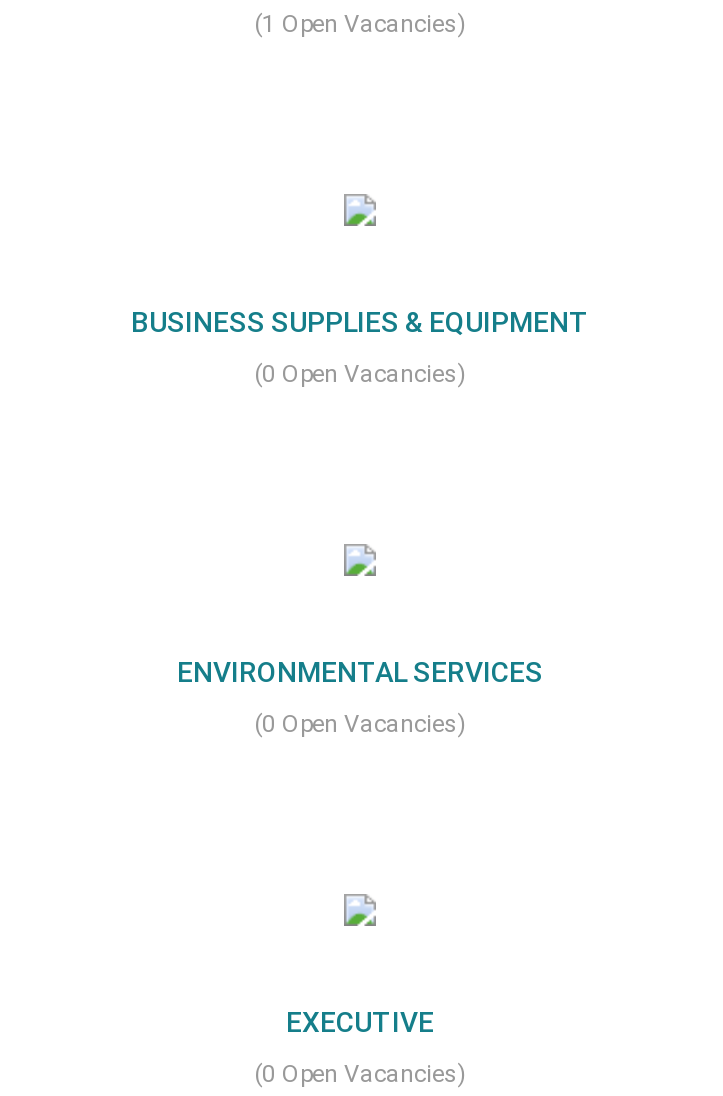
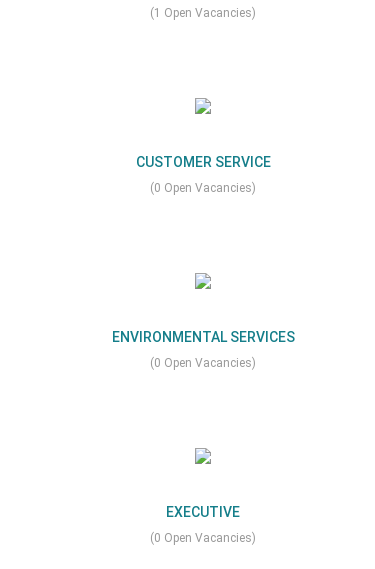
[131,306,589,338] BUSINESS SUPPLIES & EQUIPMENT -> [135,154,270,170] CUSTOMER SERVICE

